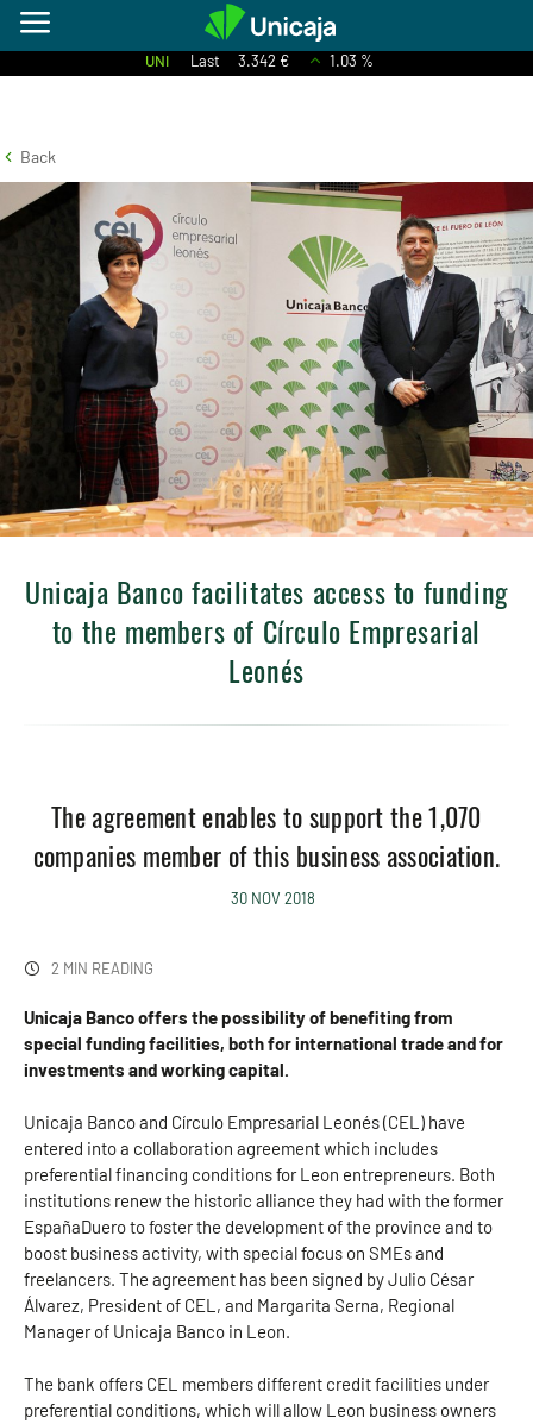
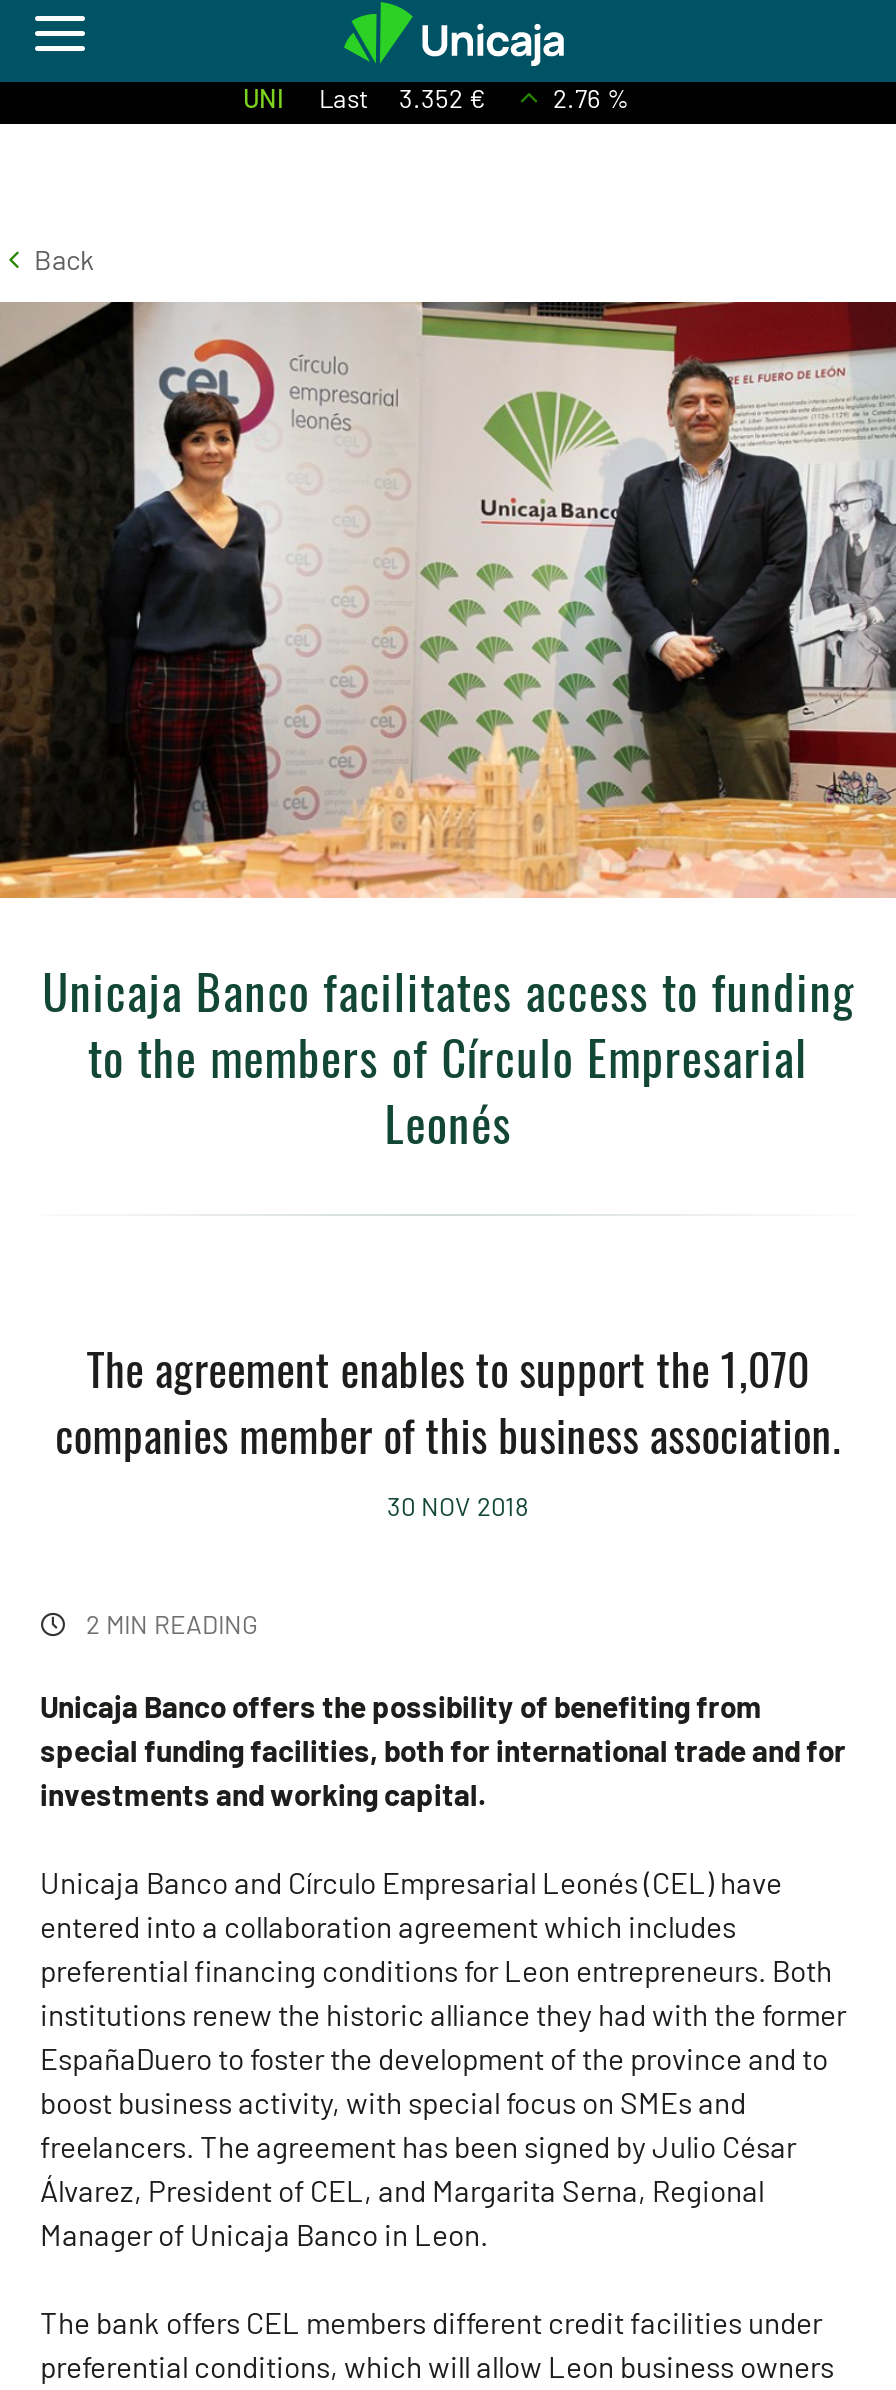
[145,51,289,70] UNI Last 3.342 € -> [243,82,485,114] UNI Last 3.352 €
[330,51,374,70] 1.03 % -> [553,82,629,114] 2.76 %

